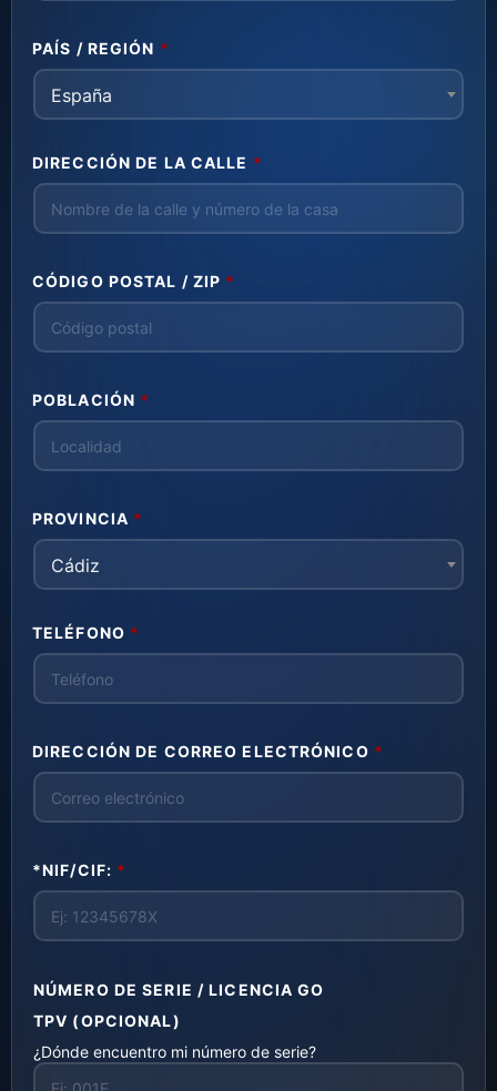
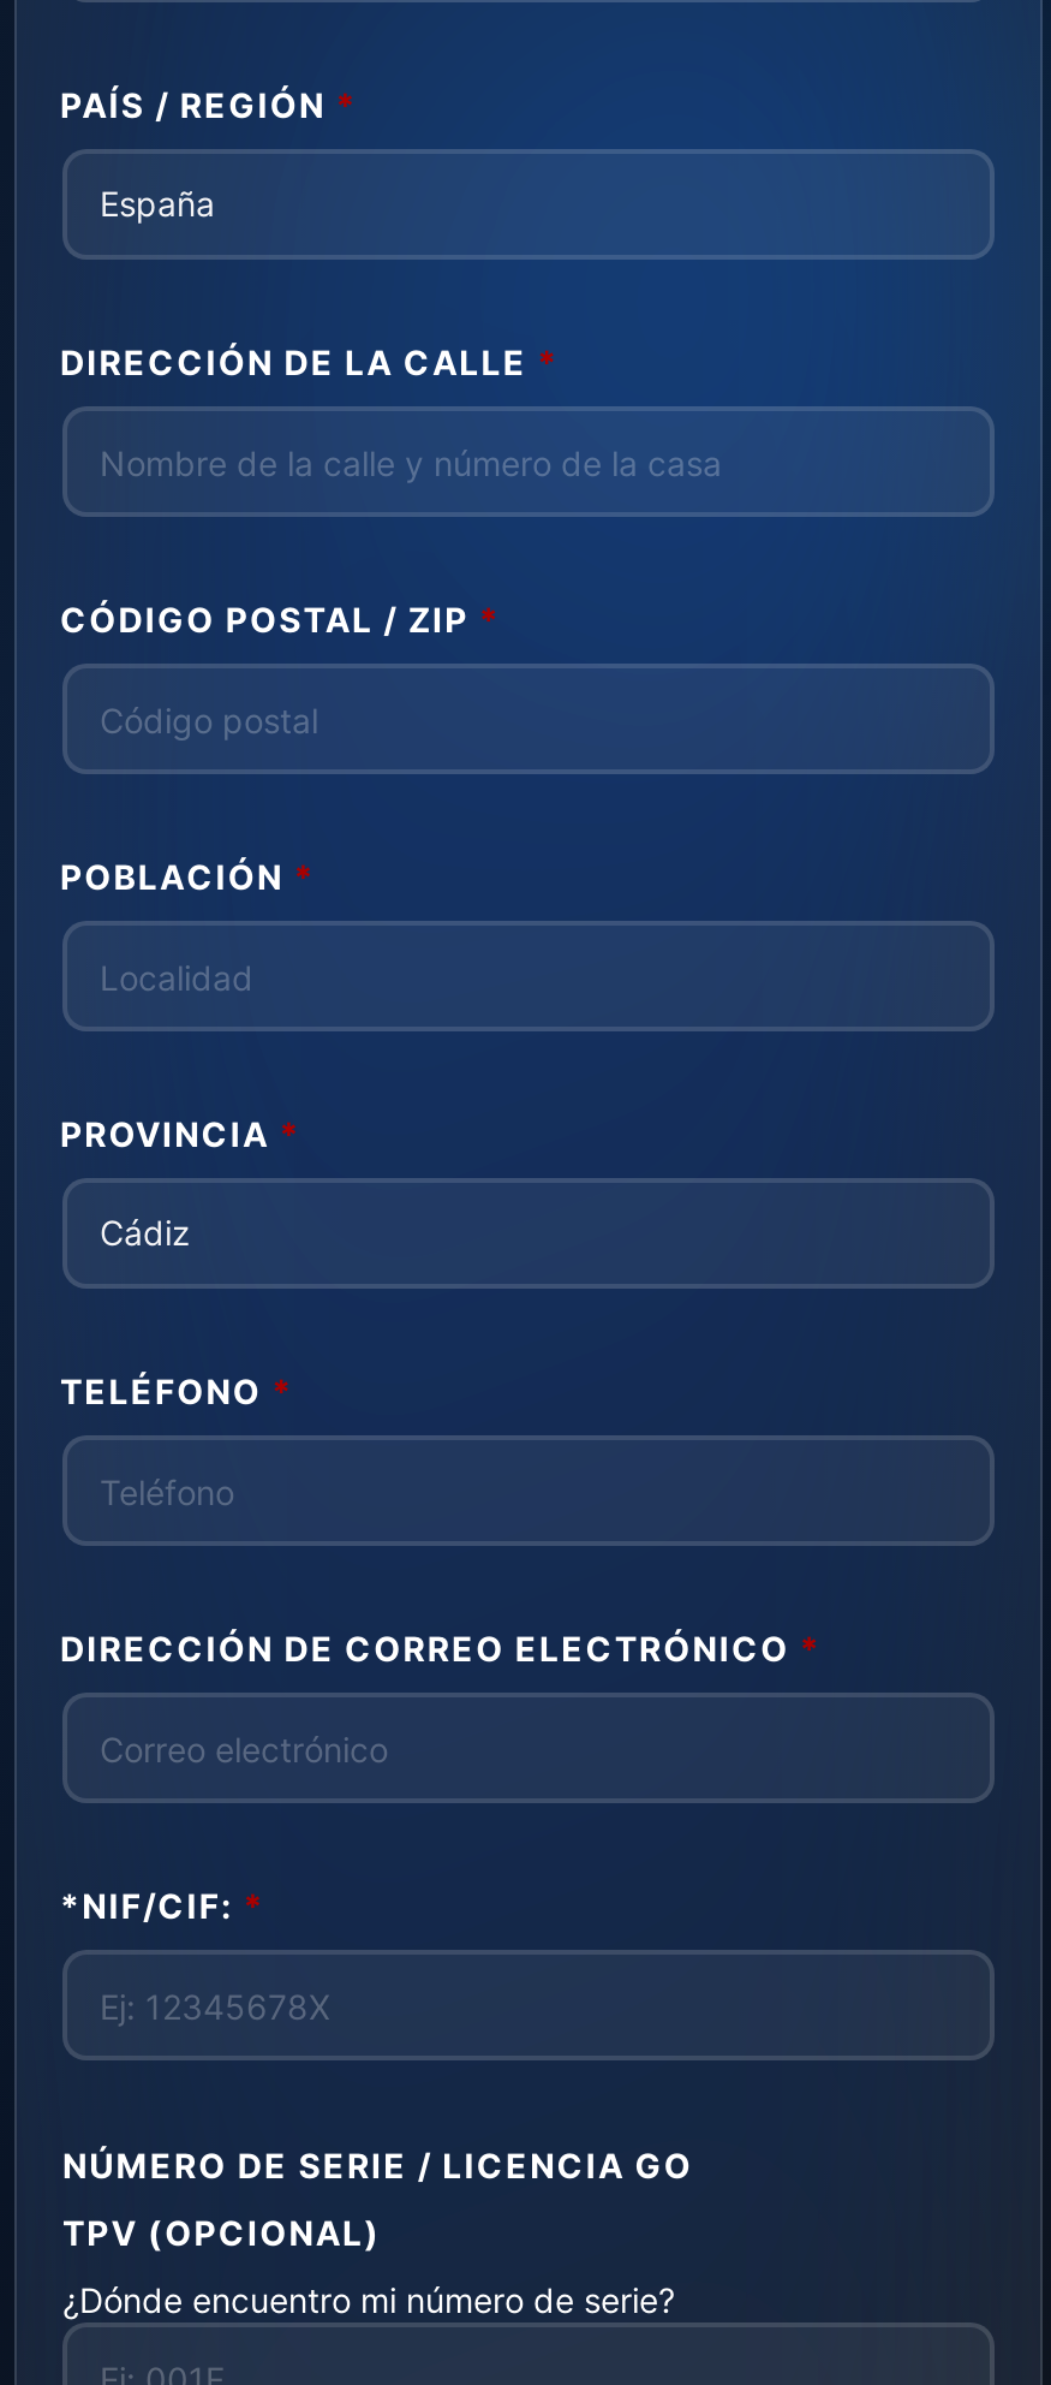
[50,84,111,106] España -> none
[50,554,99,576] Cádiz -> none

